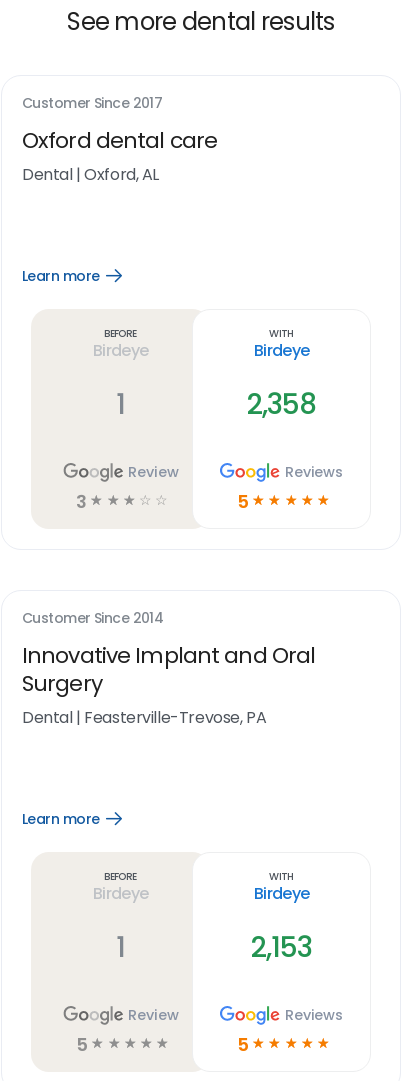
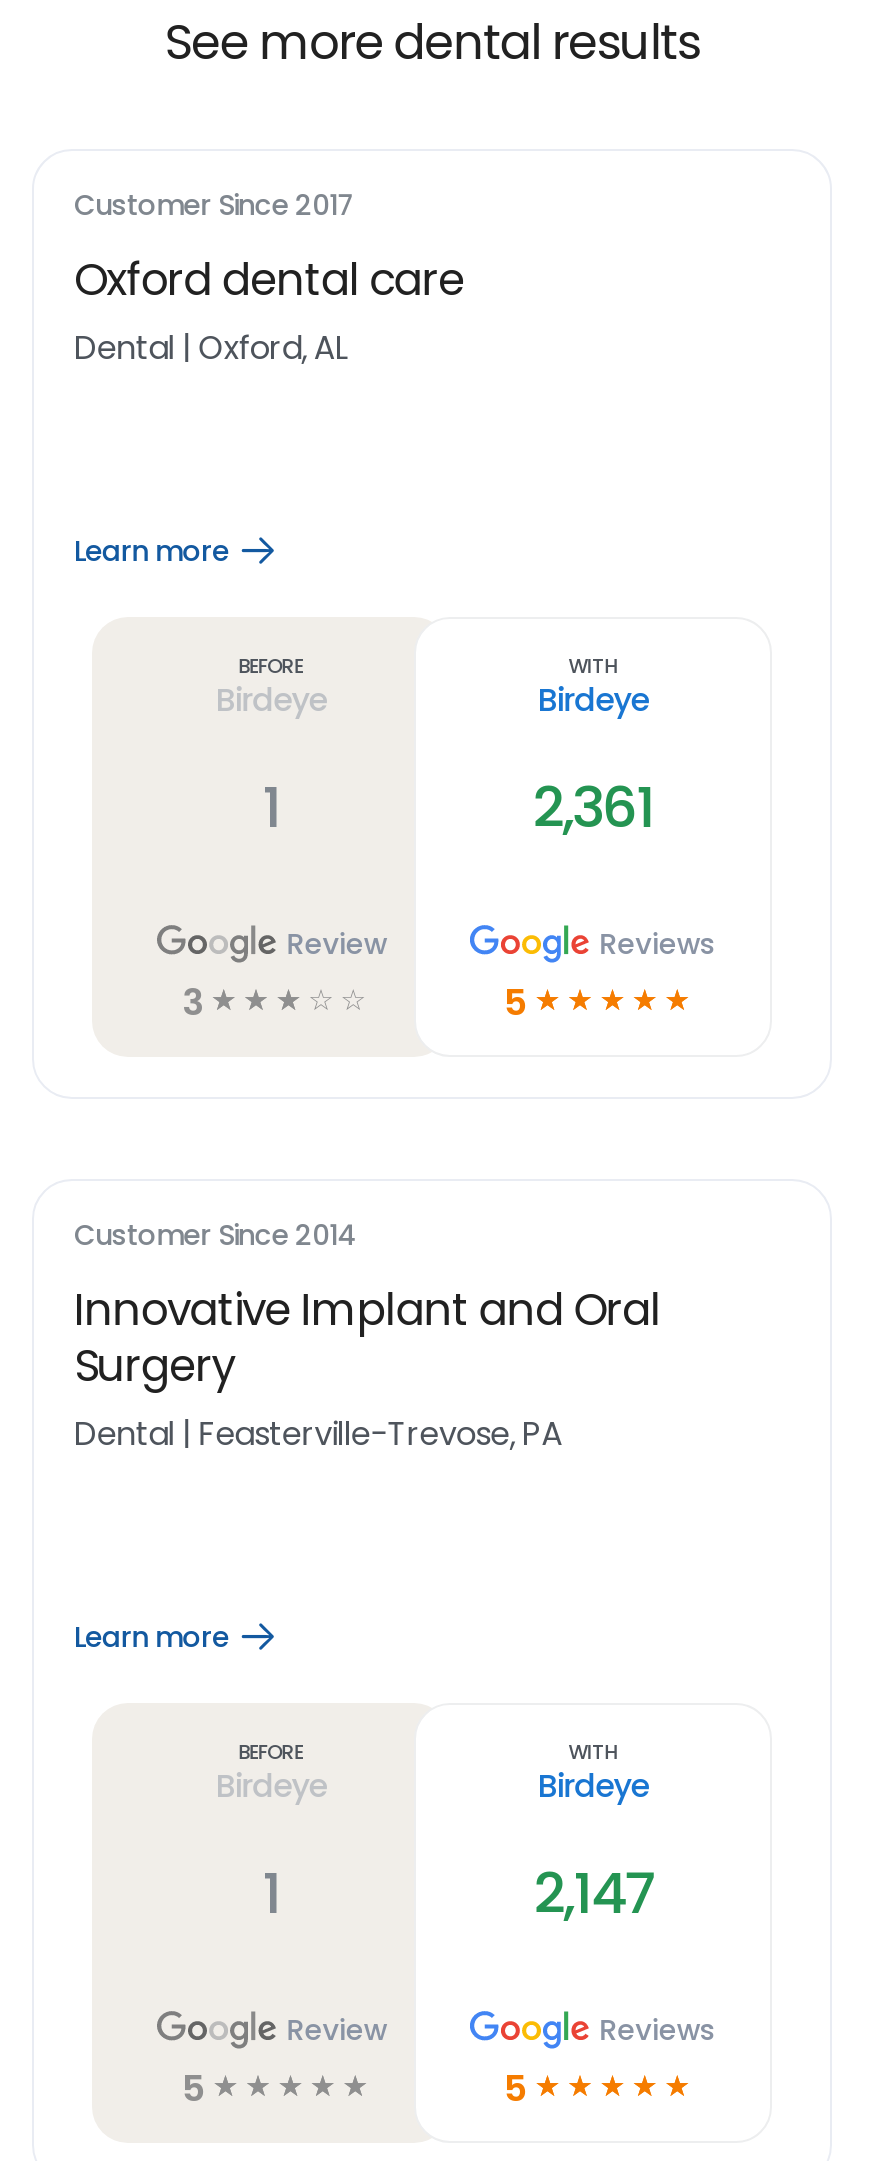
[247,384,316,423] 2,358 -> [533,768,653,846] 2,361
[251,927,312,966] 2,153 -> [534,1854,652,1932] 2,147

